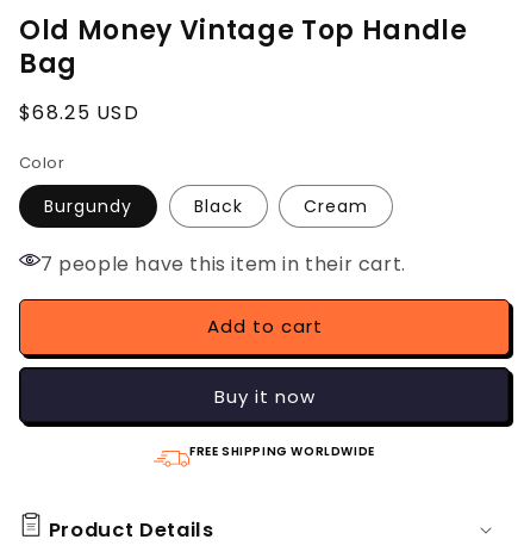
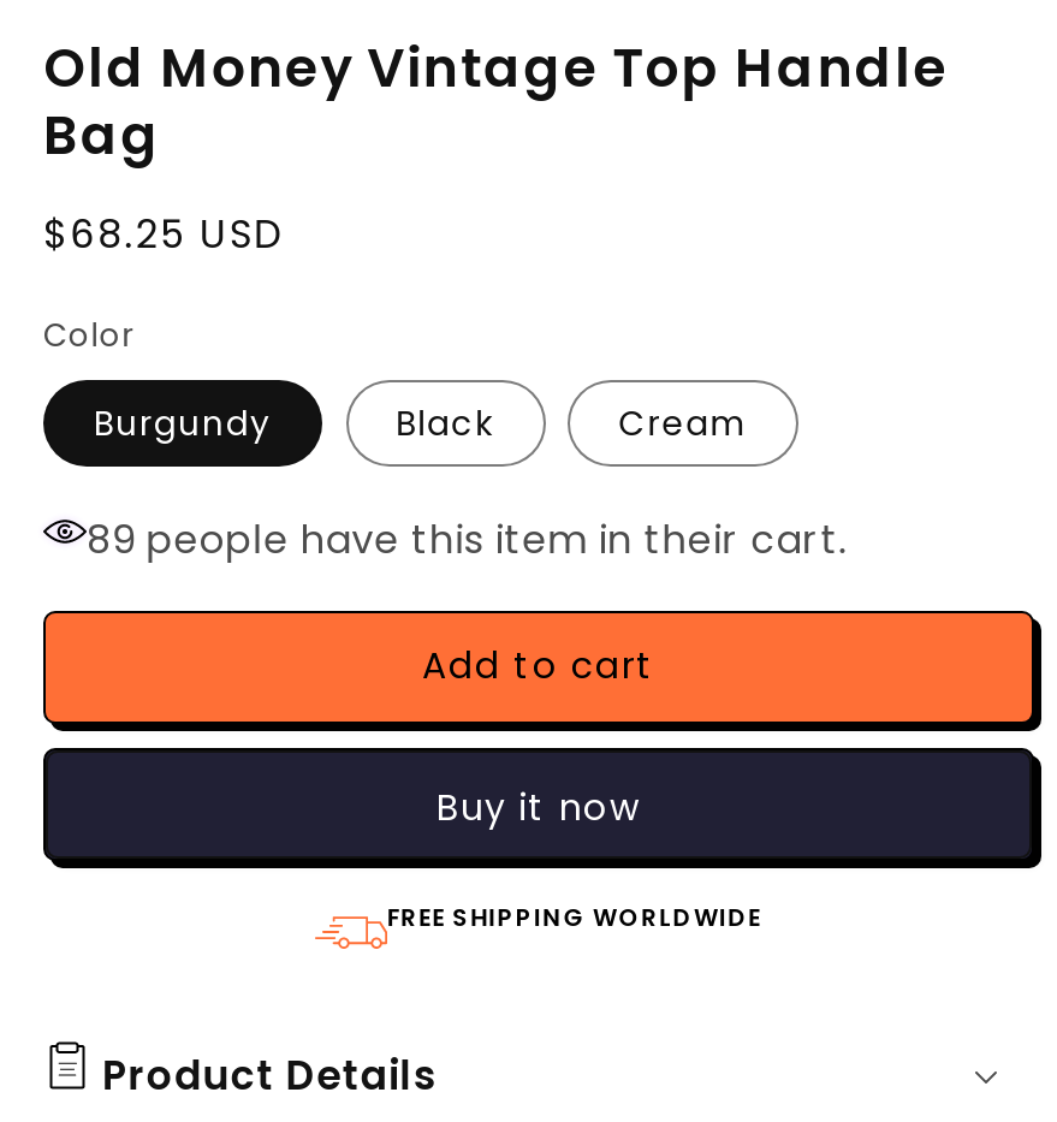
[40,250,406,277] 7 people have this item in their cart. -> [87,511,848,567] 89 people have this item in their cart.

